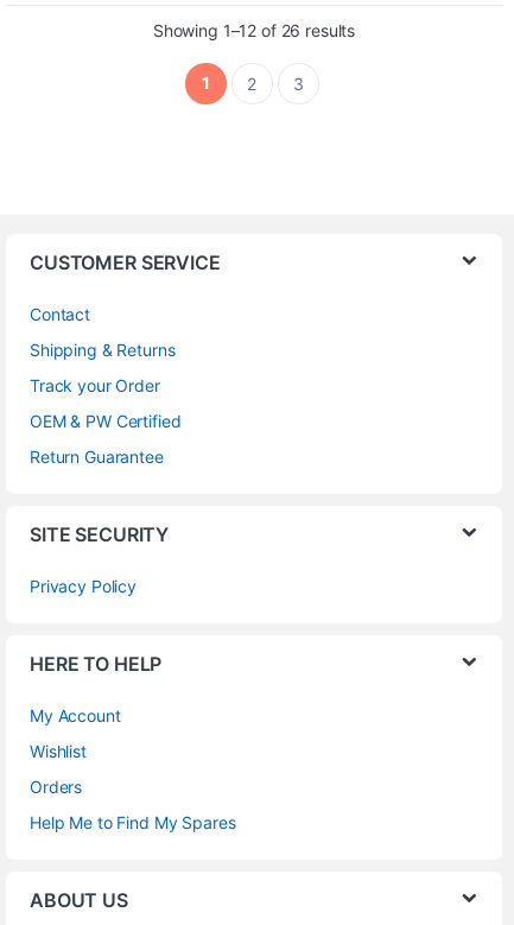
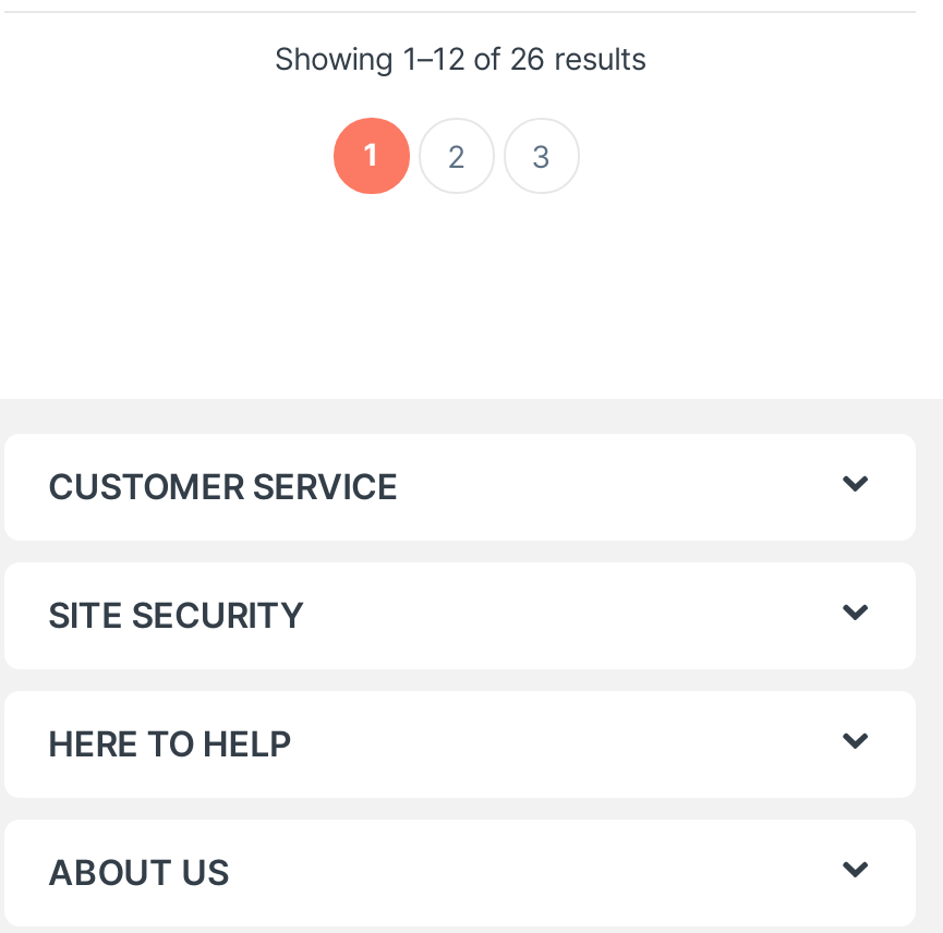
[30,305,181,467] Contact | Shipping & Returns | Track your Order | OEM & PW Certified | Return Guarantee -> none
[30,576,137,597] Privacy Policy -> none
[30,706,236,833] My Account | Wishlist | Orders | Help Me to Find My Spares -> none

